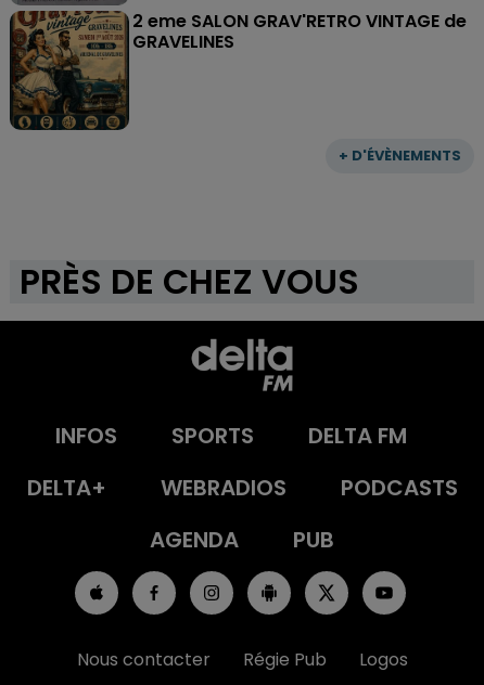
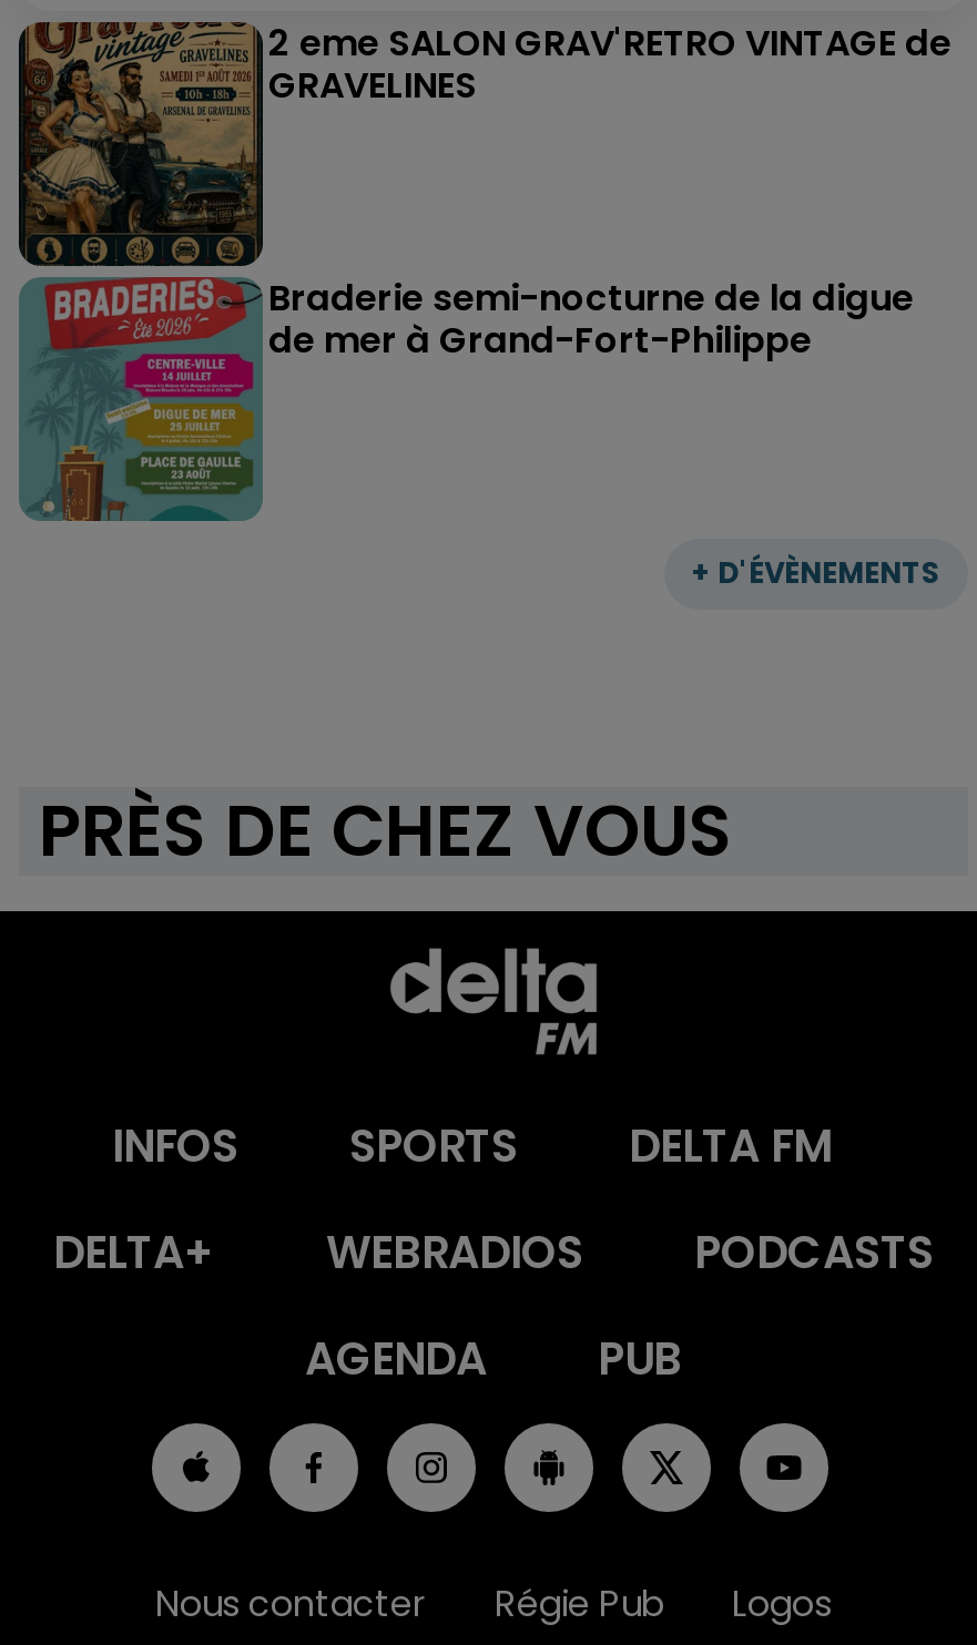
none -> [21,273,914,523] [image] | Braderie semi-nocturne de la digue | de mer à Grand-Fort-Philippe

